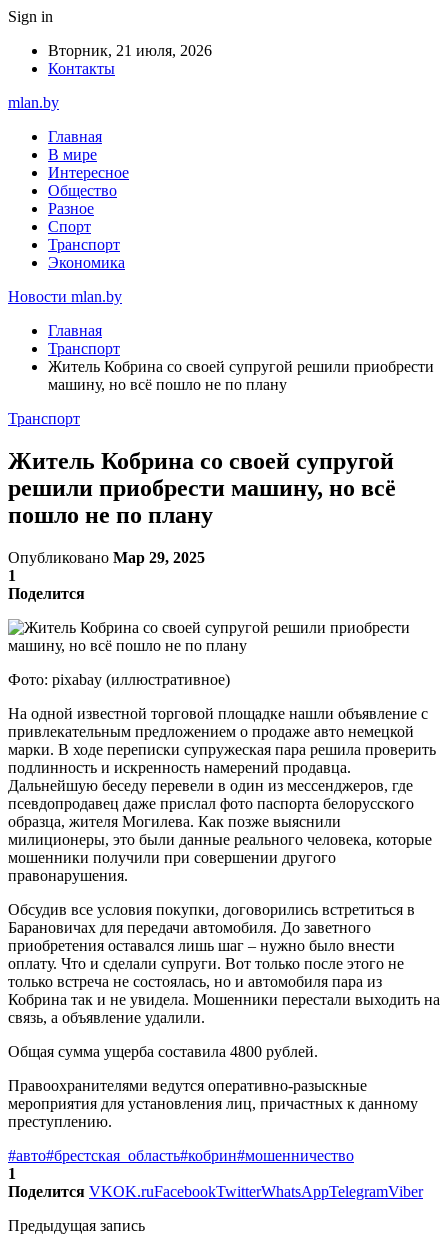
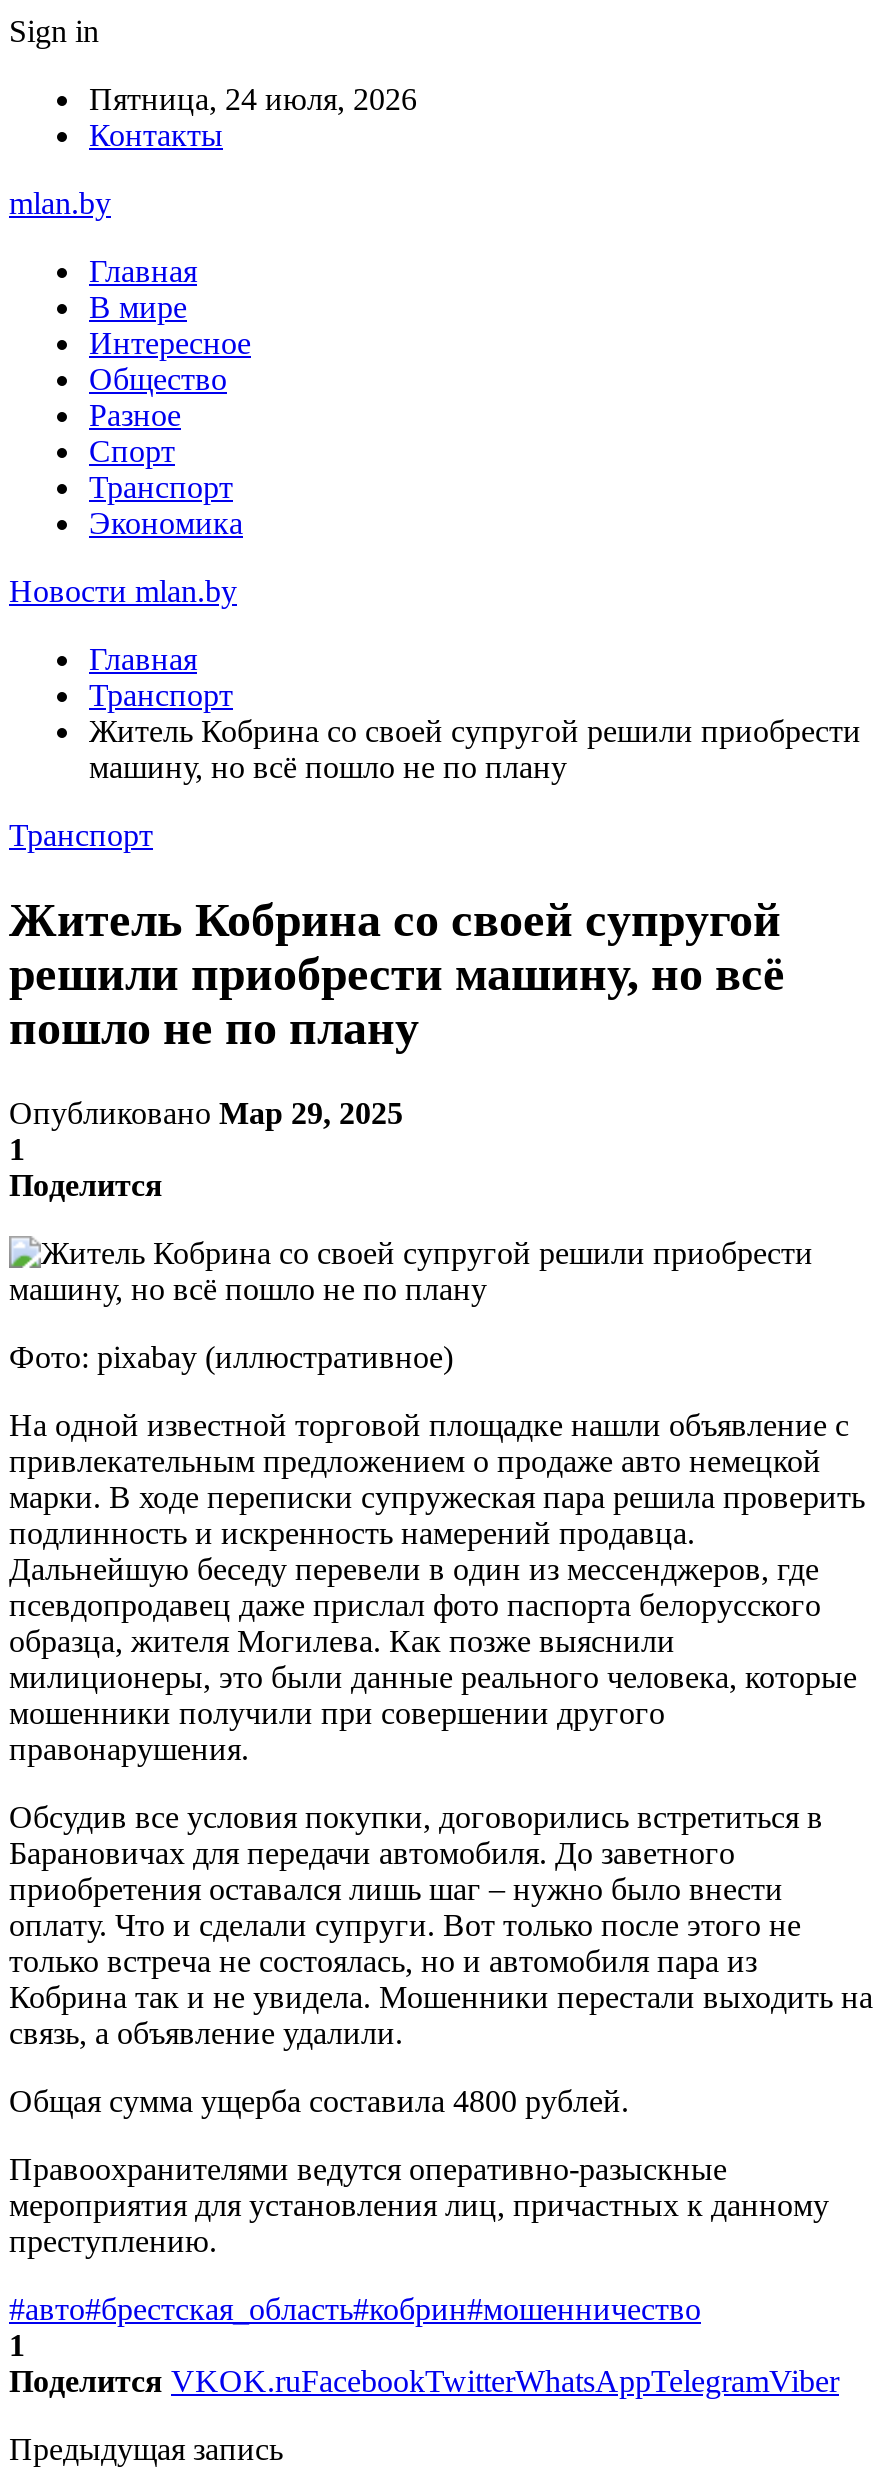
[48,42,212,59] Вторник, 21 июля, 2026 -> [89,82,417,116] Пятница, 24 июля, 2026

